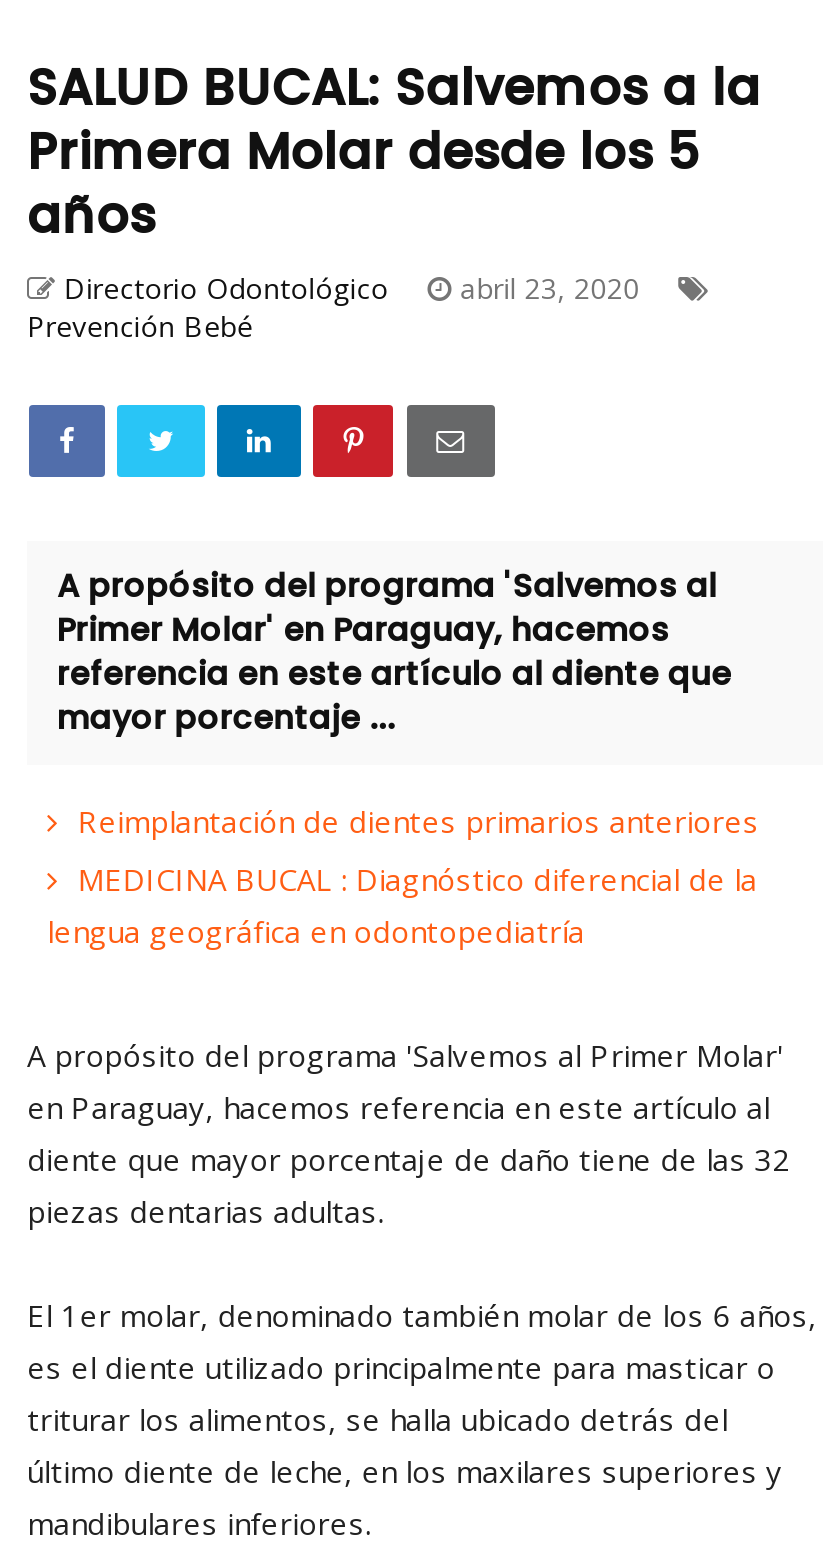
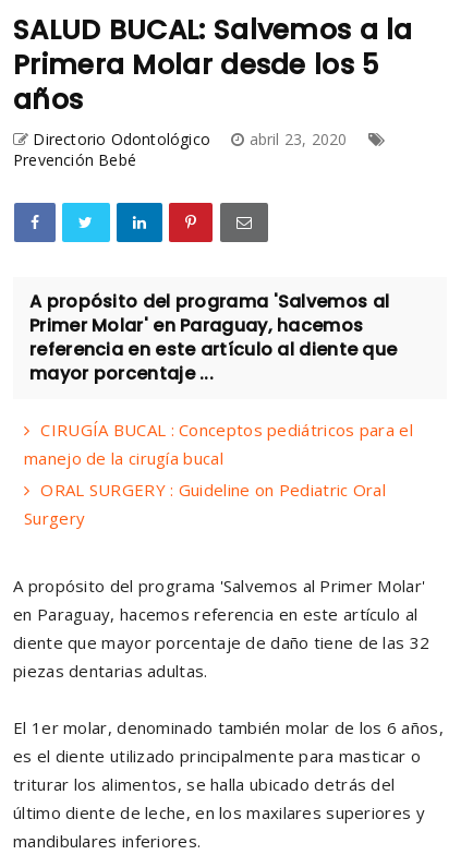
[47,801,759,951] Reimplantación de dientes primarios anteriores | MEDICINA BUCAL : Diagnóstico diferencial de la | lengua geográfica en odontopediatría -> [24,419,413,529] CIRUGÍA BUCAL : Conceptos pediátricos para el | manejo de la cirugía bucal | ORAL SURGERY : Guideline on Pediatric Oral | Surgery

